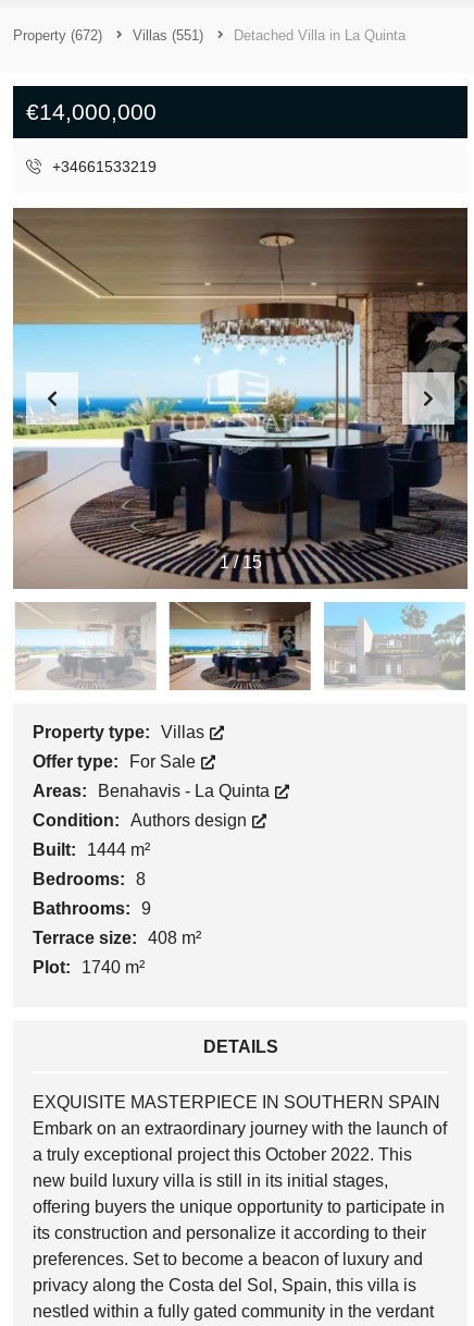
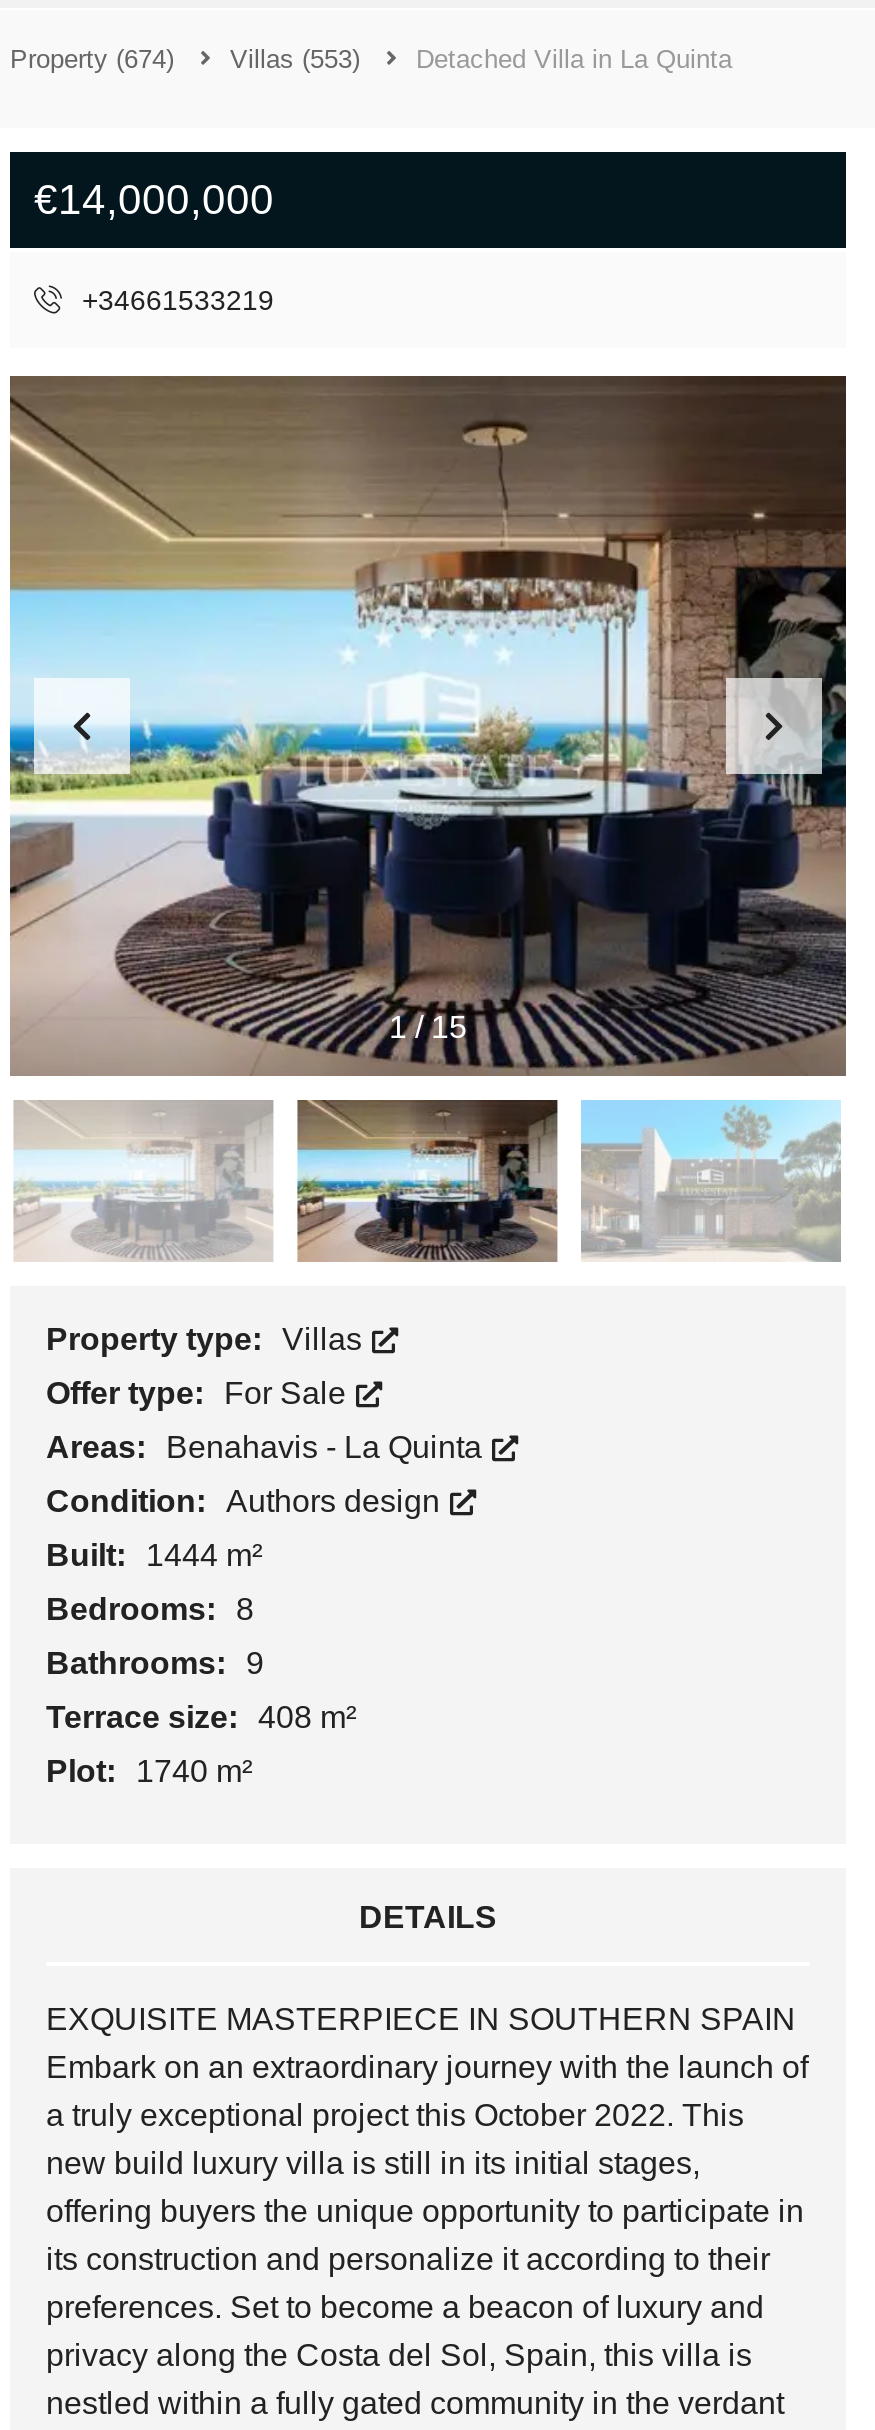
[13,27,102,44] Property (672) -> [10,44,174,74] Property (674)
[133,27,203,44] Villas (551) -> [230,44,360,74] Villas (553)

